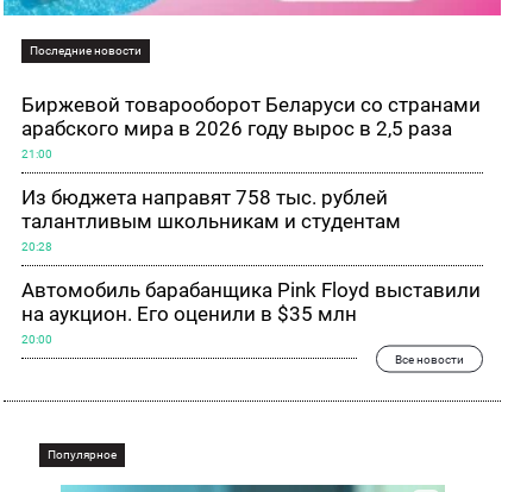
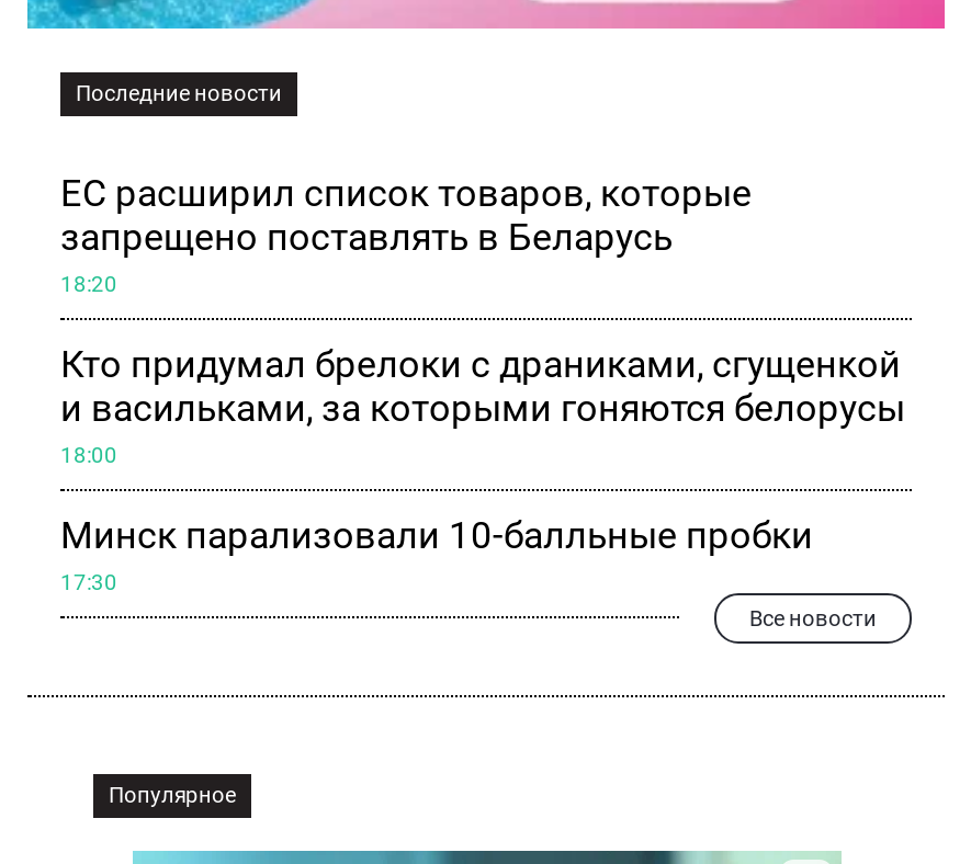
[21,93,481,141] Биржевой товарооборот Беларуси со странами | арабского мира в 2026 году вырос в 2,5 раза -> [60,172,752,259] ЕС расширил список товаров, которые | запрещено поставлять в Беларусь
[21,148,52,161] 21:00 -> [60,273,117,297] 18:20
[21,186,401,233] Из бюджета направят 758 тыс. рублей | талантливым школьникам и студентам -> [60,343,905,430] Кто придумал брелоки с драниками, сгущенкой | и васильками, за которыми гоняются белорусы
[21,240,52,253] 20:28 -> [60,444,117,468] 18:00
[21,278,481,326] Автомобиль барабанщика Pink Floyd выставили | на аукцион. Его оценили в $35 млн -> [60,514,813,558] Минск парализовали 10-балльные пробки
[21,333,52,346] 20:00 -> [60,571,117,595] 17:30

